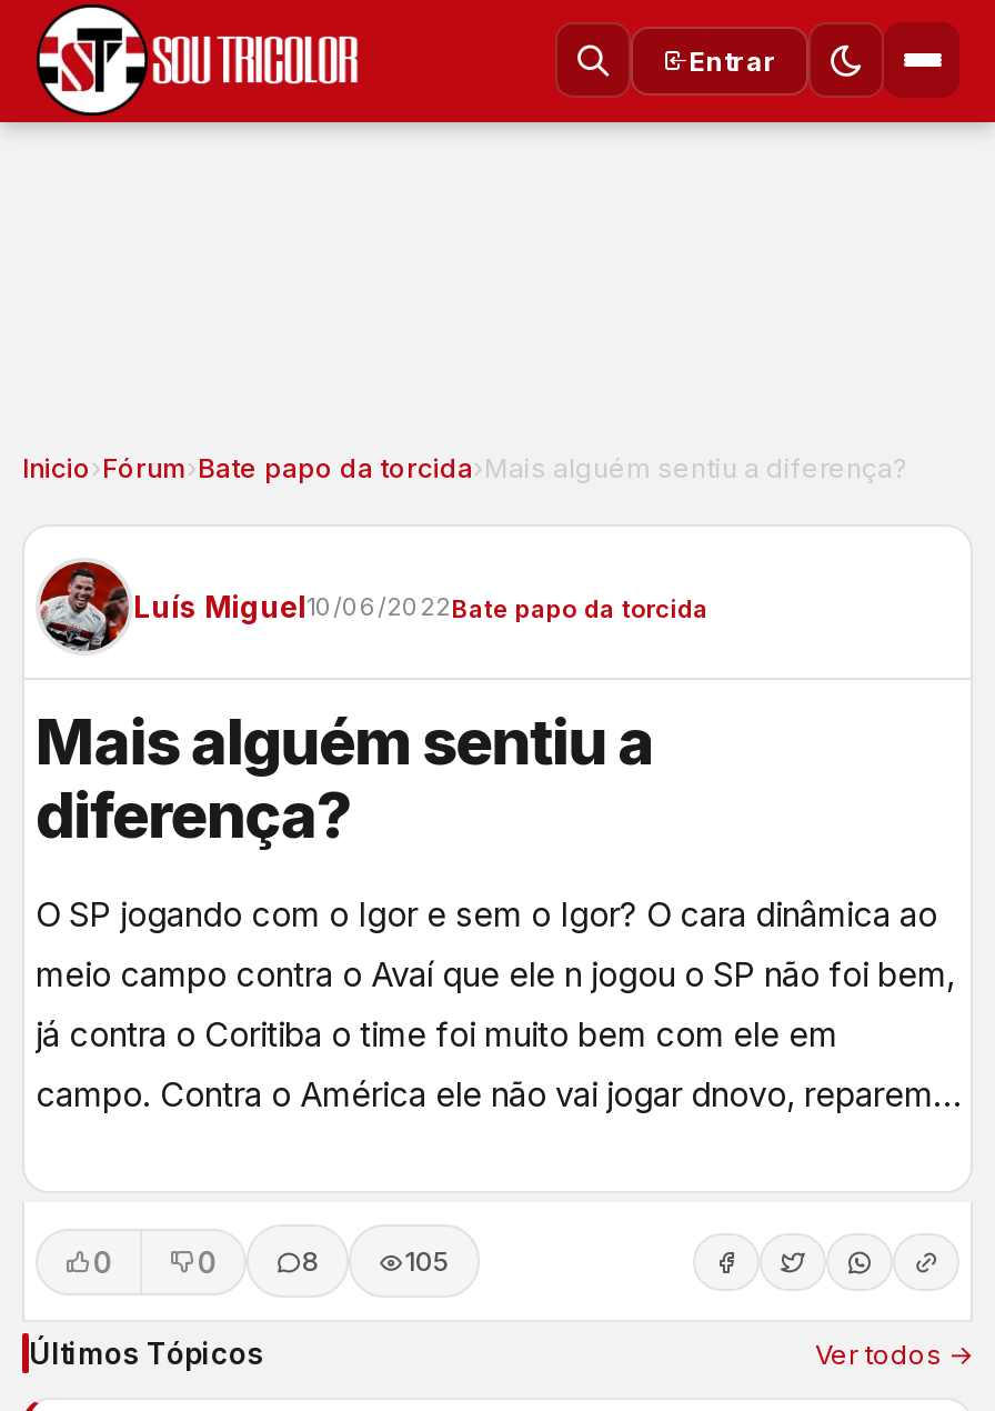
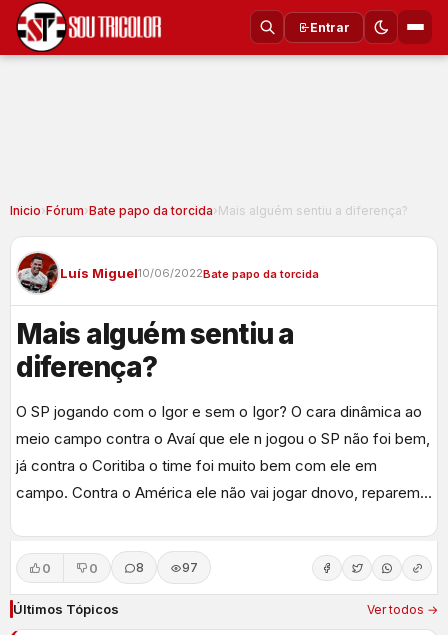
[404,1244,451,1278] 105 -> [182,560,198,575] 97

